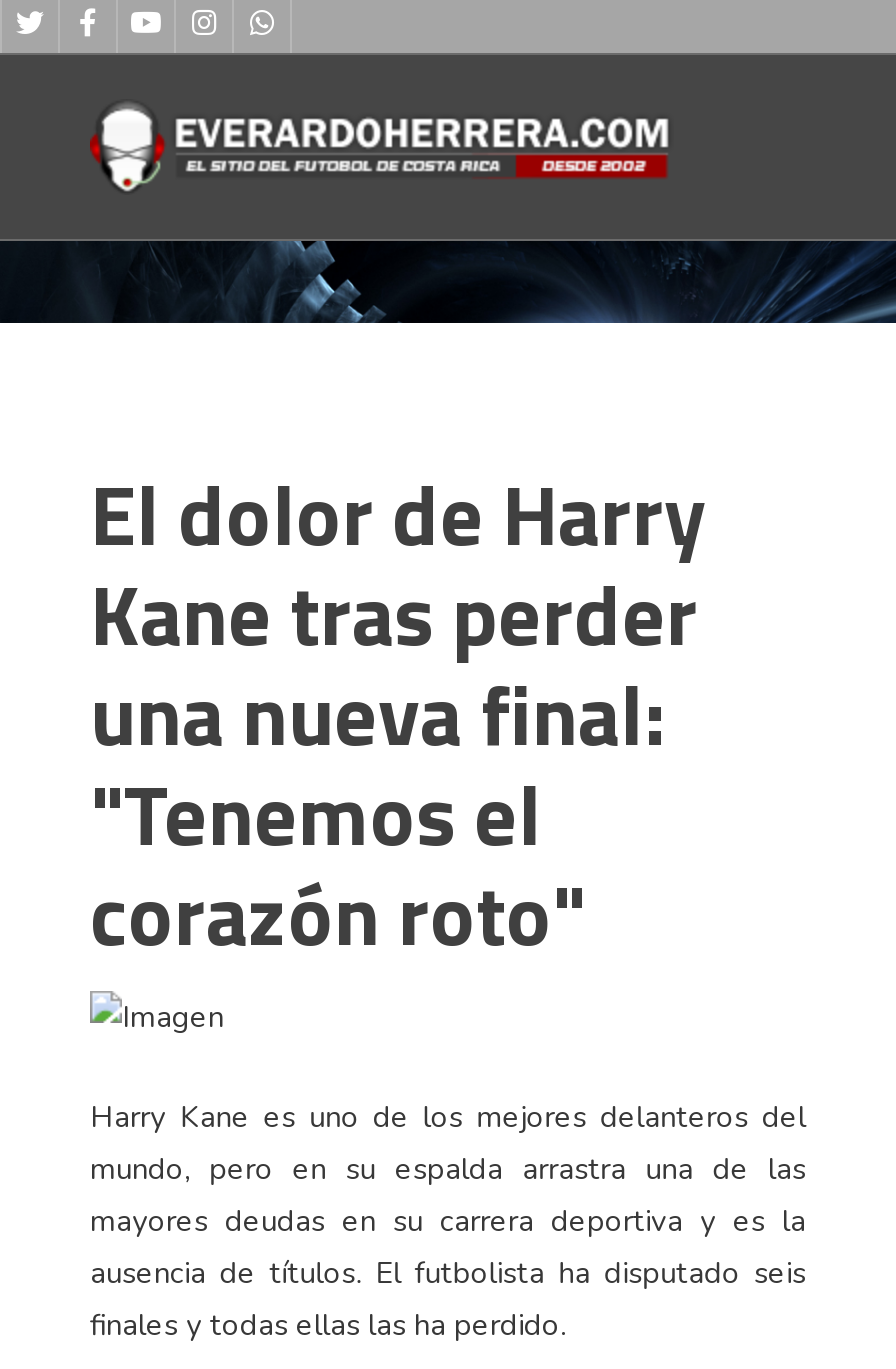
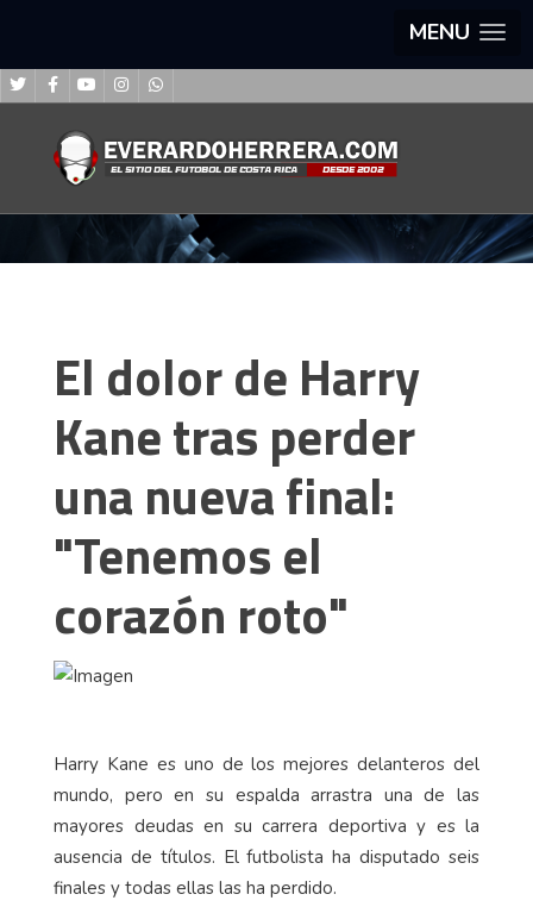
none -> [409,18,470,46] MENU

